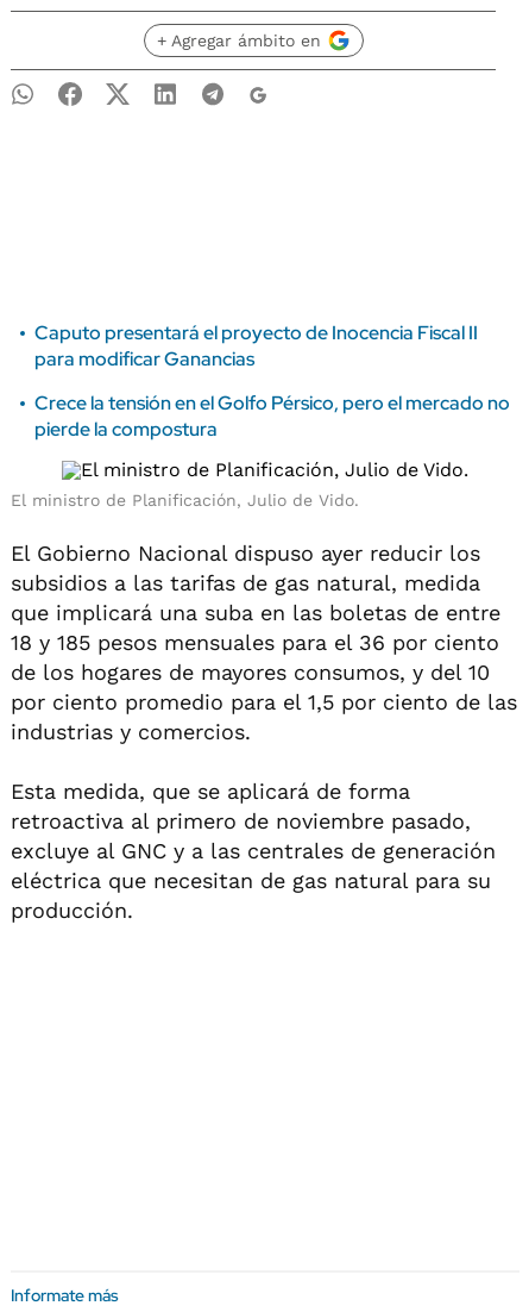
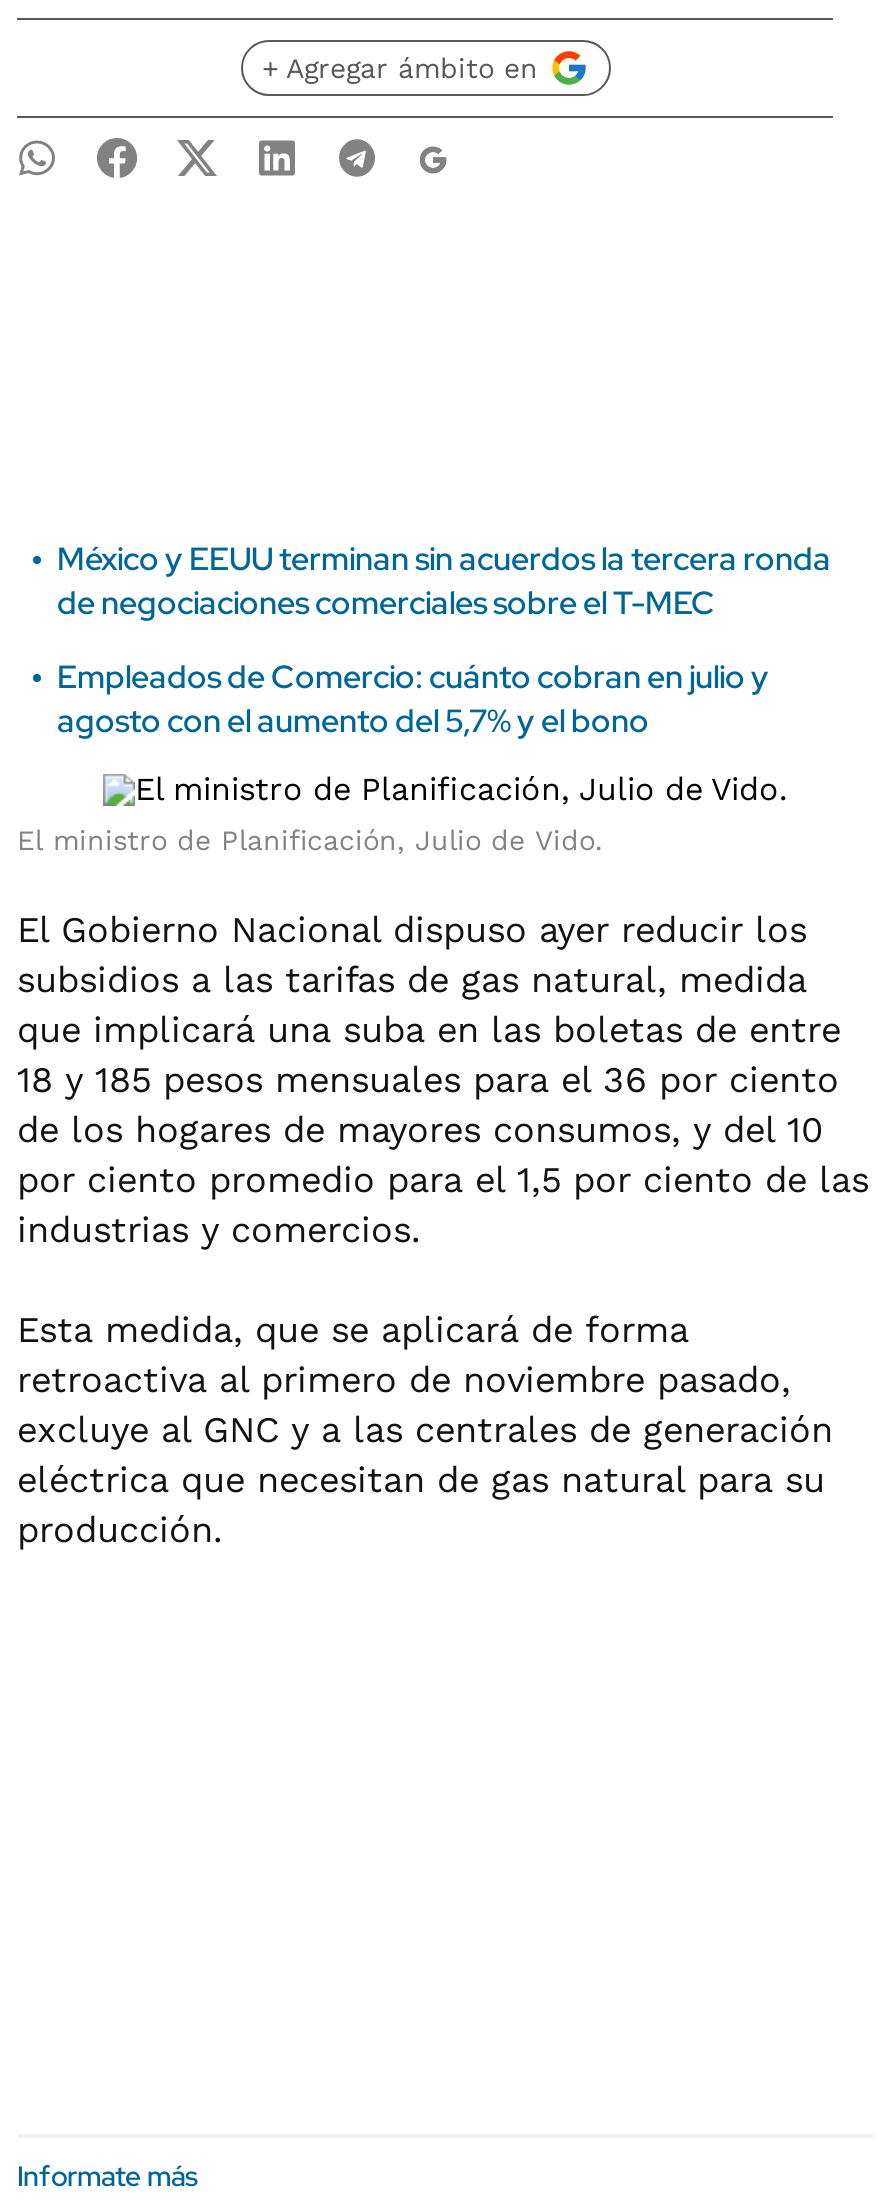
[34,320,478,371] Caputo presentará el proyecto de Inocencia Fiscal II | para modificar Ganancias -> [57,538,831,624] México y EEUU terminan sin acuerdos la tercera ronda | de negociaciones comerciales sobre el T-MEC
[34,391,510,442] Crece la tensión en el Golfo Pérsico, pero el mercado no | pierde la compostura -> [57,656,769,742] Empleados de Comercio: cuánto cobran en julio y | agosto con el aumento del 5,7% y el bono

